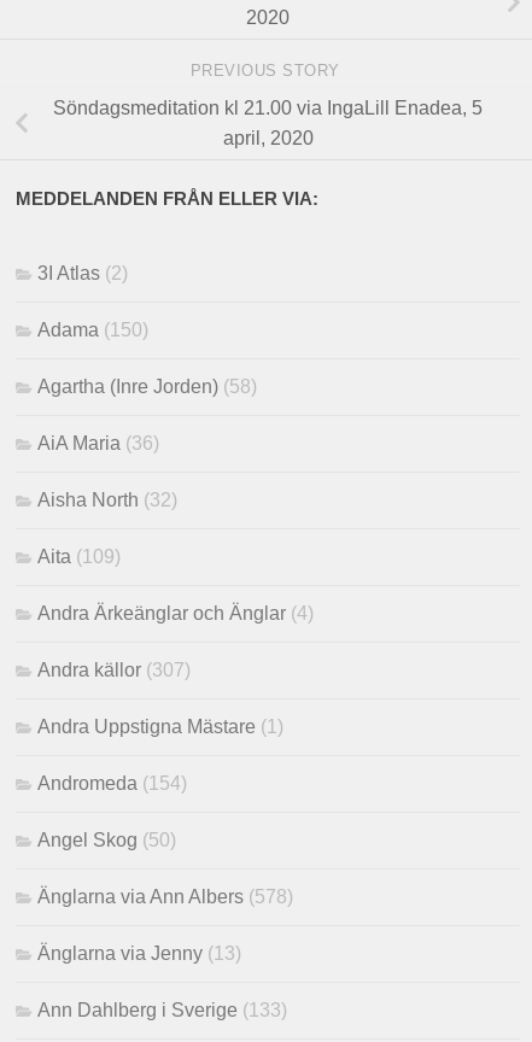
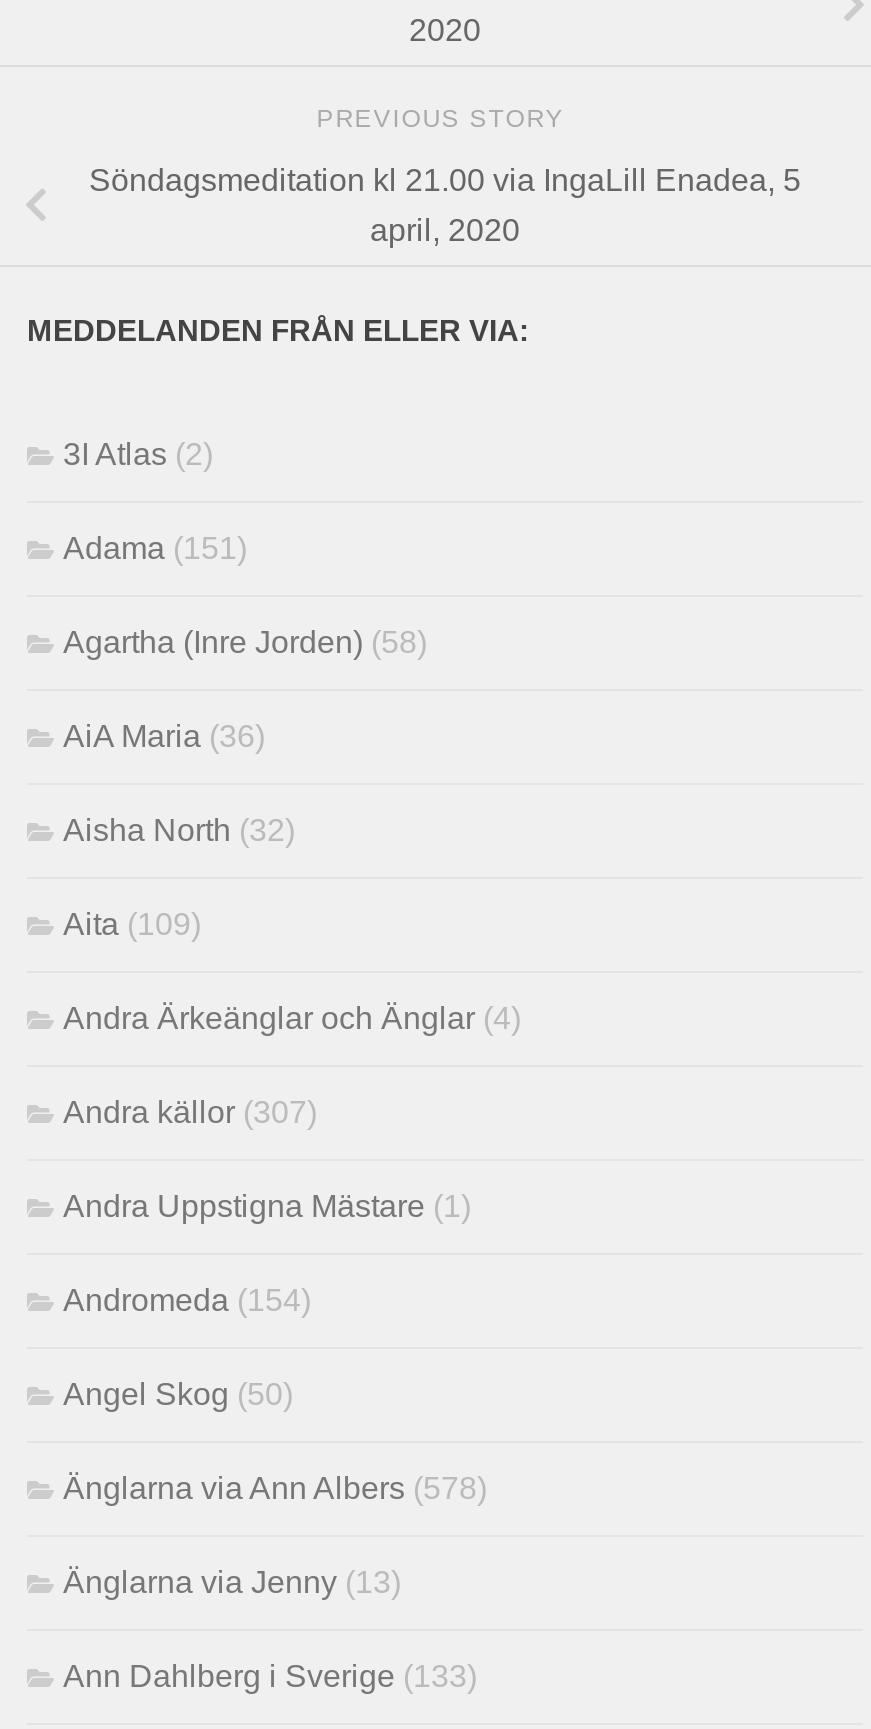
[37,320,148,340] Adama (150) -> [63,530,247,564] Adama (151)

